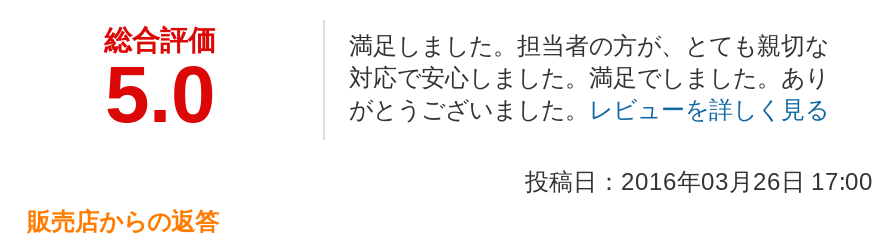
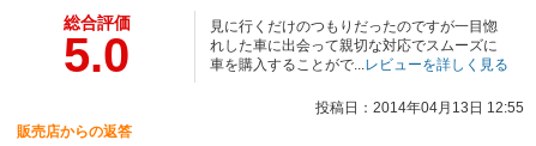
[349,31,829,123] 満足しました。担当者の方が、とても親切な | 対応で安心しました。満足でしました。あり | がとうございました。レビューを詳しく見る -> [210,17,508,73] 見に行くだけのつもりだったのですが一目惚 | れした車に出会って親切な対応でスムーズに | 車を購入することがで...レビューを詳しく見る
[525,167,873,195] 投稿日：2016年03月26日 17:00 -> [315,99,524,116] 投稿日：2014年04月13日 12:55

